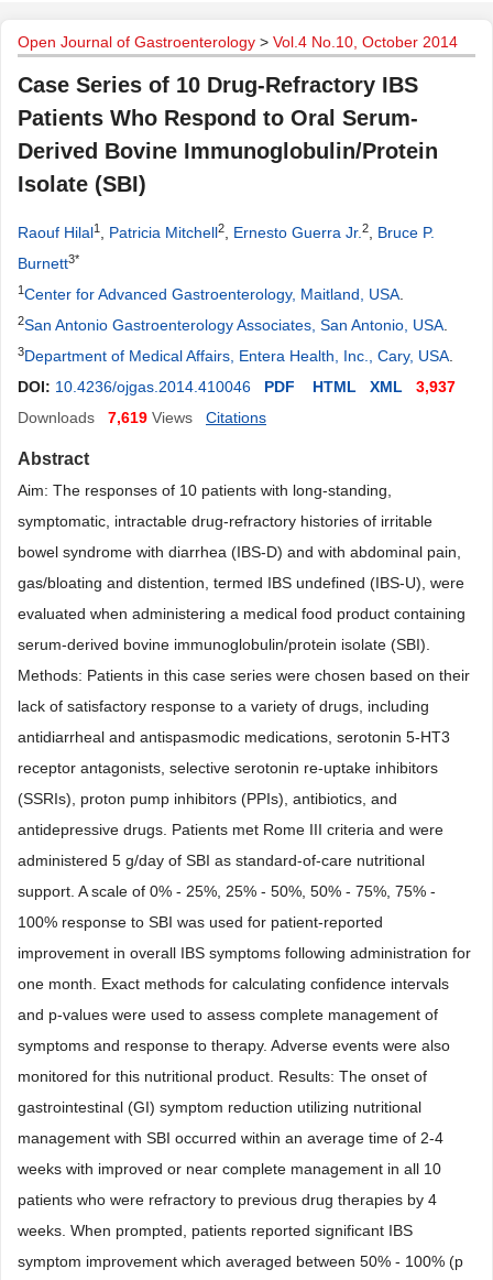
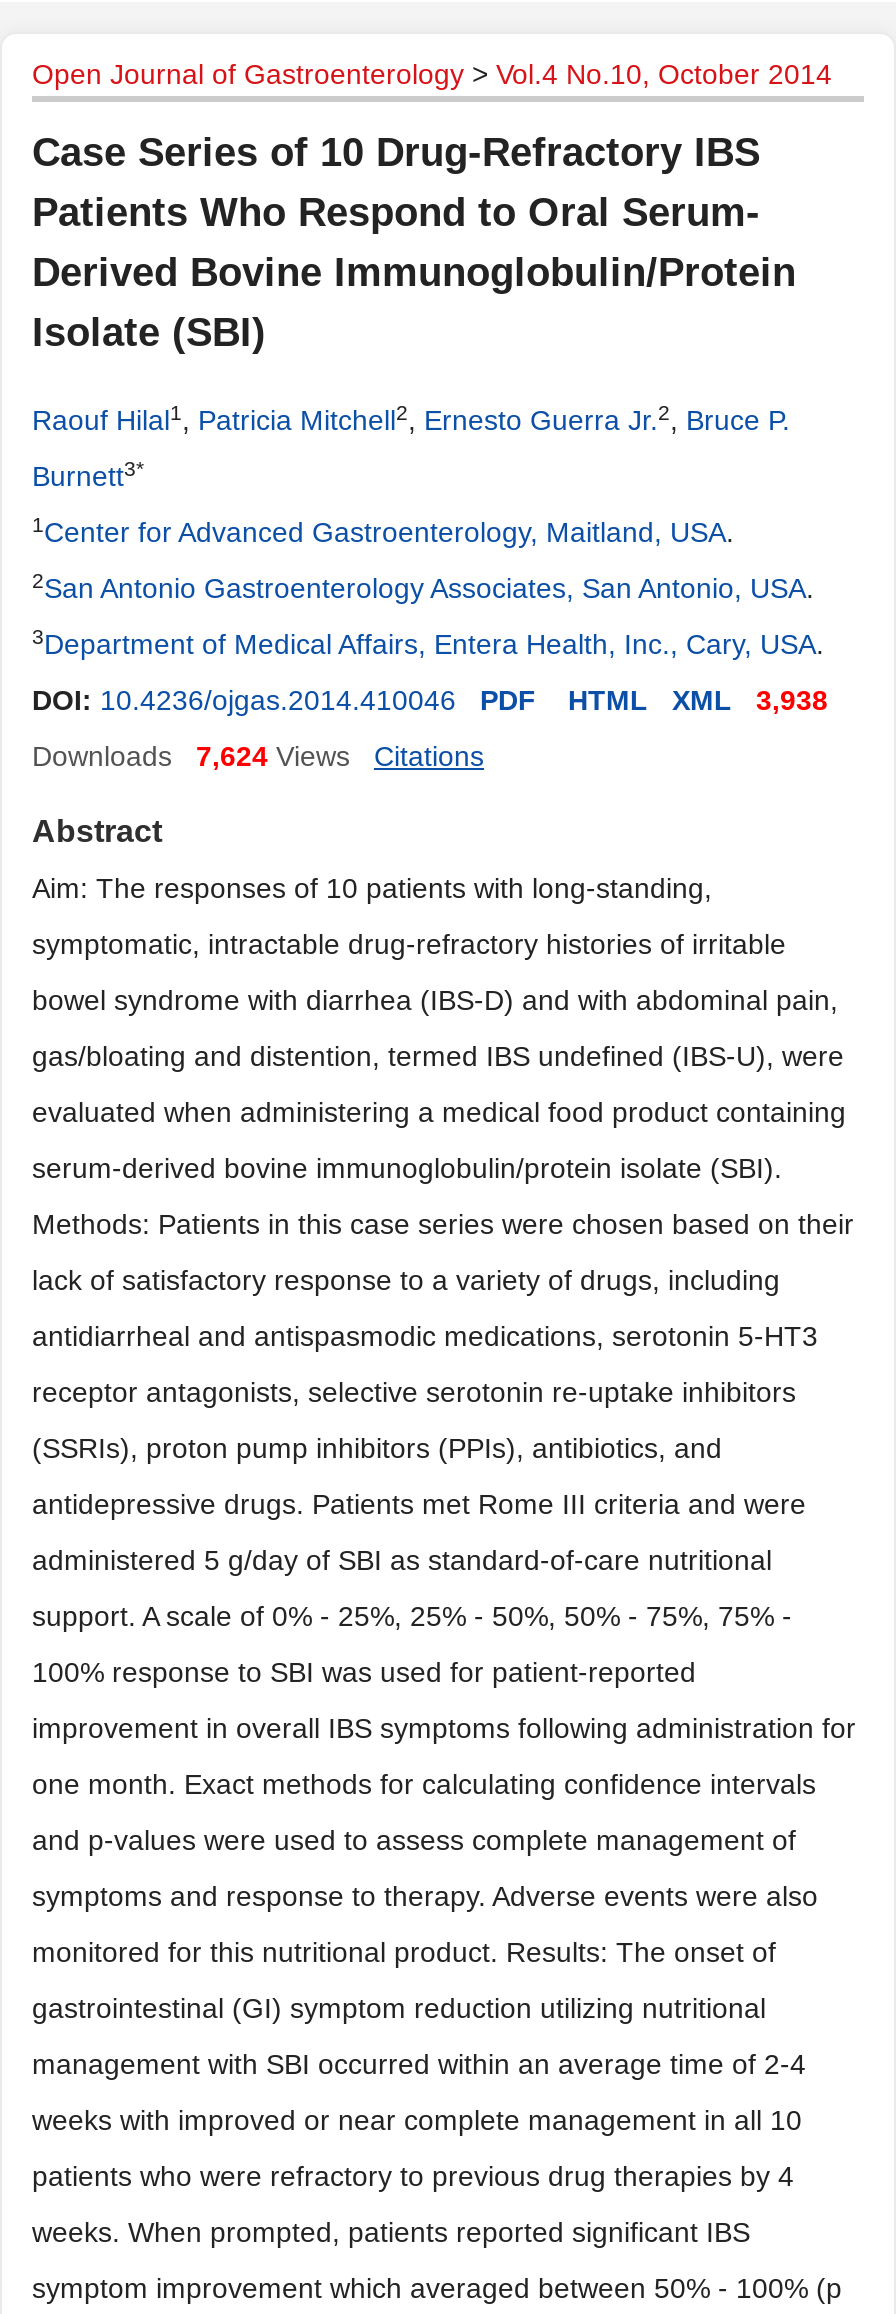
[18,378,456,395] DOI: 10.4236/ojgas.2014.410046 PDF HTML XML 3,937 -> [32,684,828,716] DOI: 10.4236/ojgas.2014.410046 PDF HTML XML 3,938
[18,409,193,426] Downloads 7,619 Views -> [32,740,350,772] Downloads 7,624 Views

